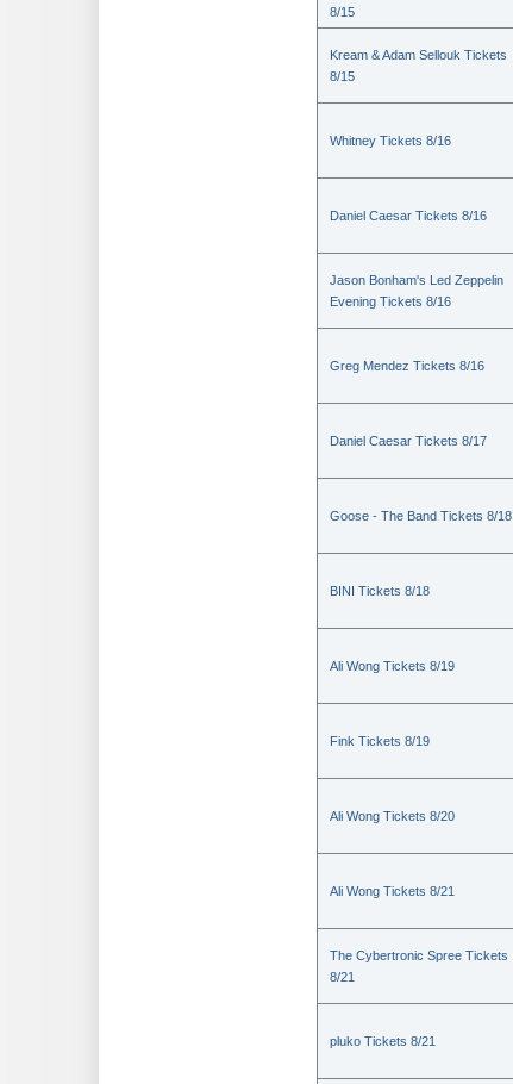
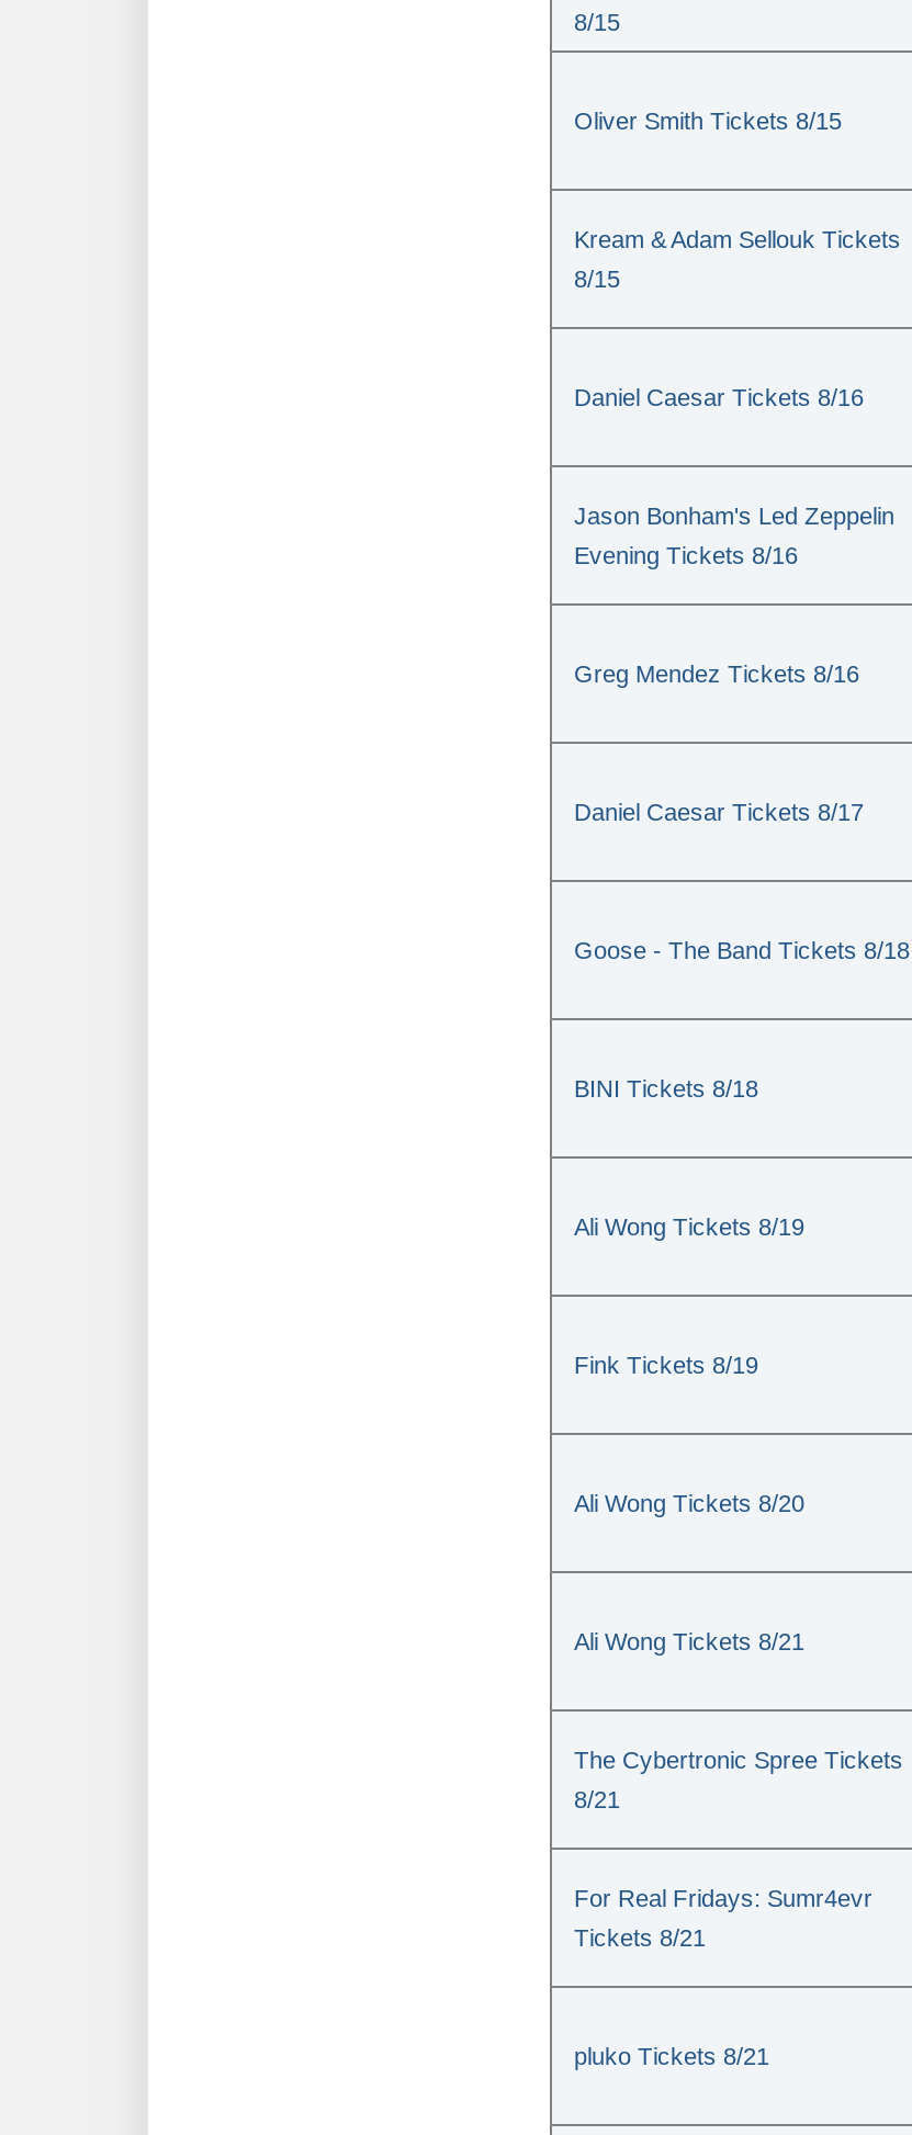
none -> [574,108,842,134] Oliver Smith Tickets 8/15
[330,133,451,148] Whitney Tickets 8/16 -> none
none -> [574,1885,872,1951] For Real Fridays: Sumr4evr | Tickets 8/21

